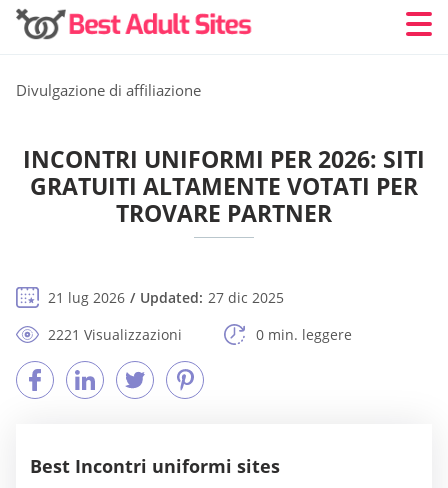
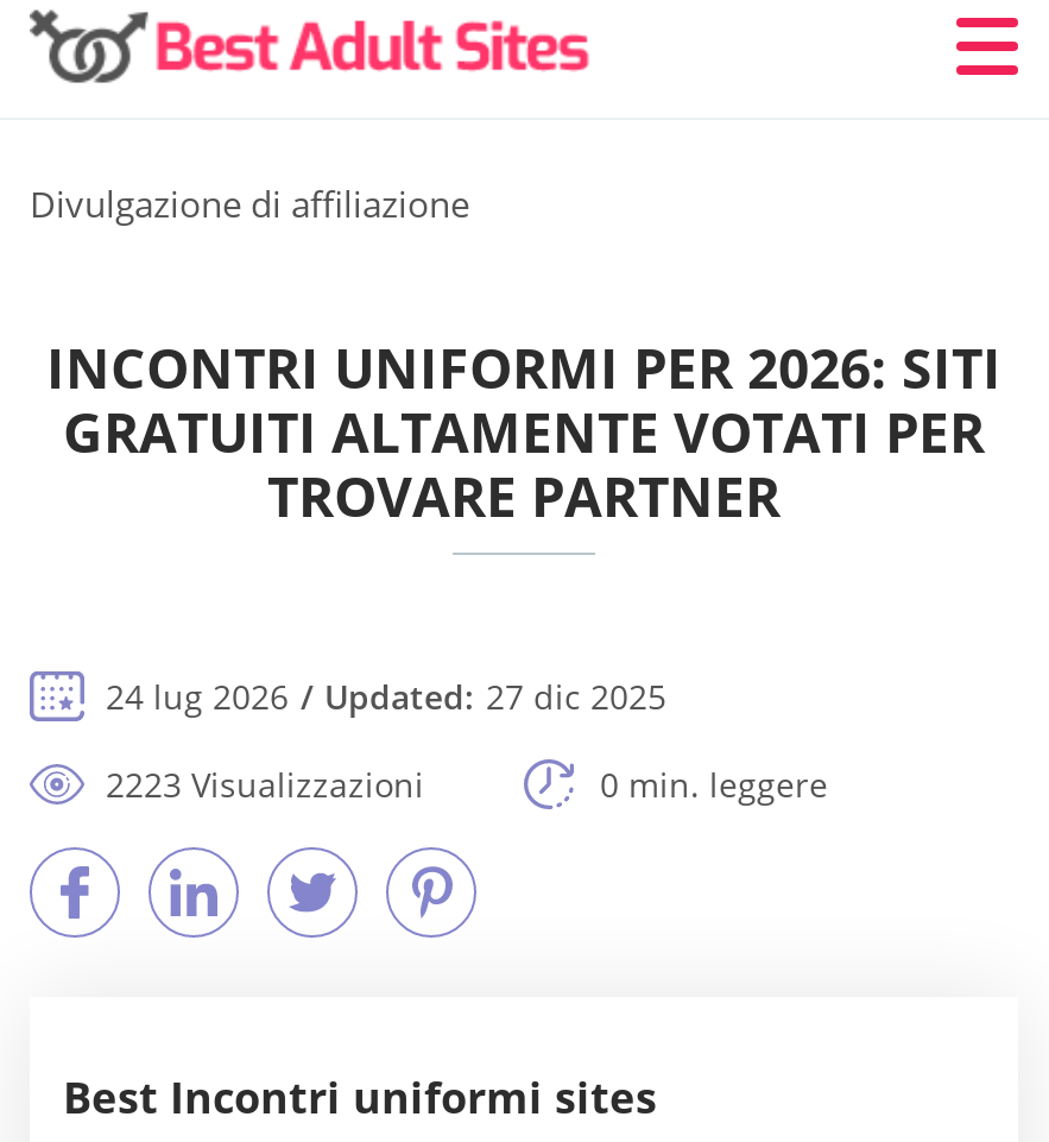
[48,288,284,307] 21 lug 2026 Updated: 27 dic 2025 -> [106,674,666,719] 24 lug 2026 Updated: 27 dic 2025
[48,325,182,344] 2221 Visualizzazioni -> [106,762,424,807] 2223 Visualizzazioni

